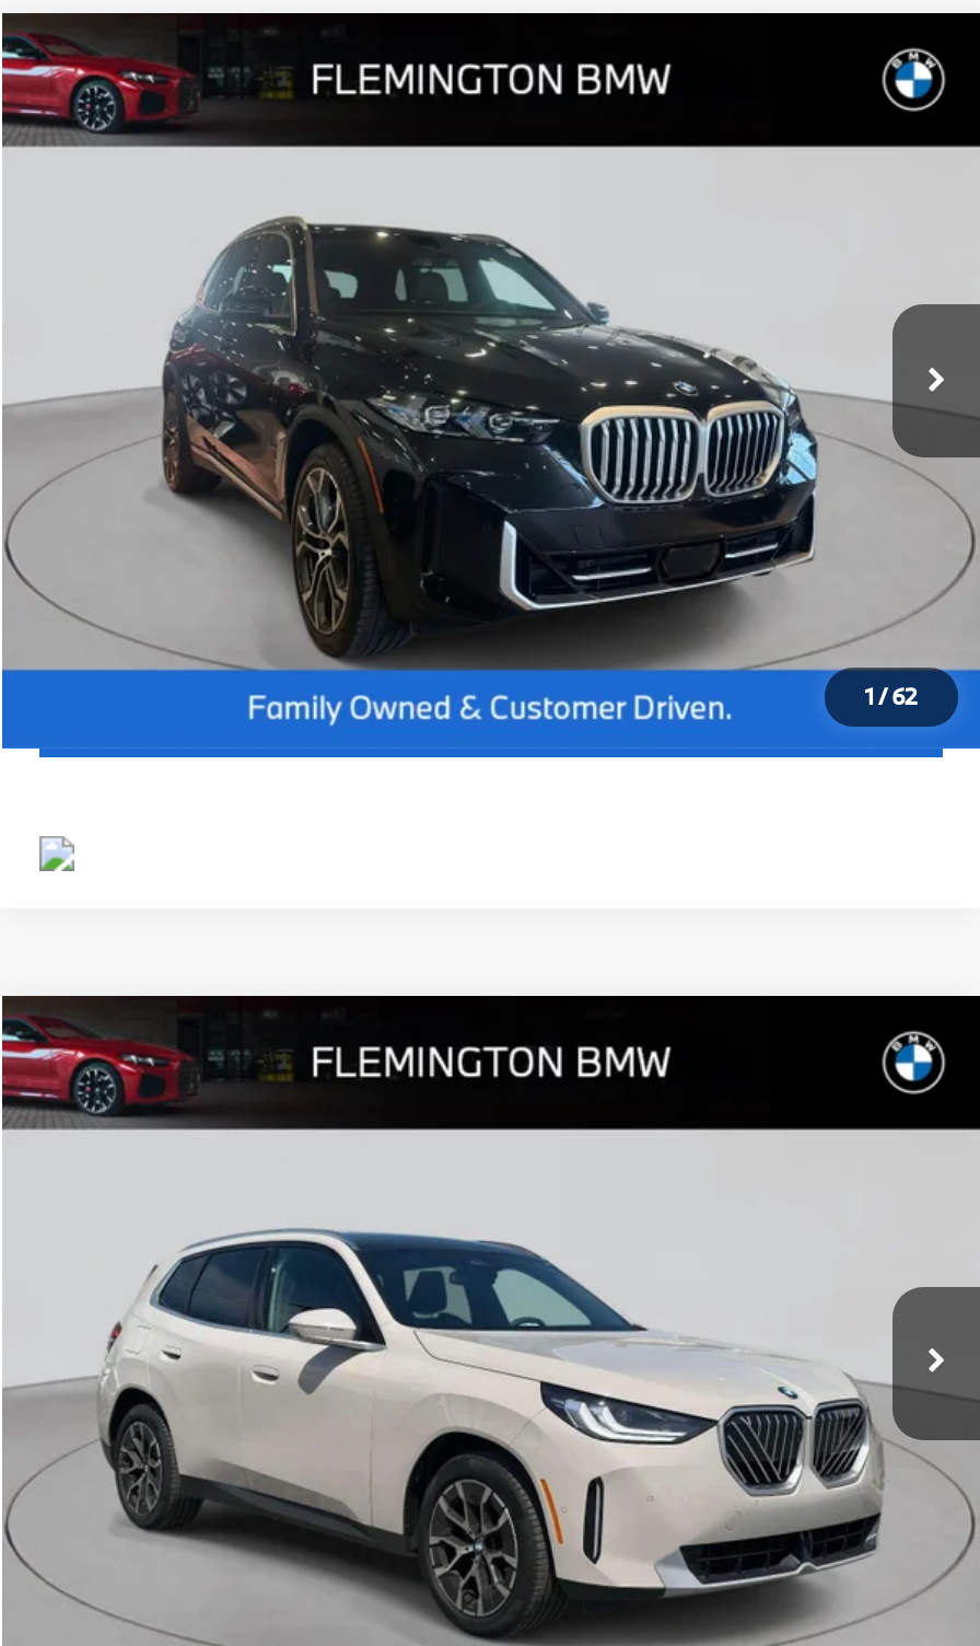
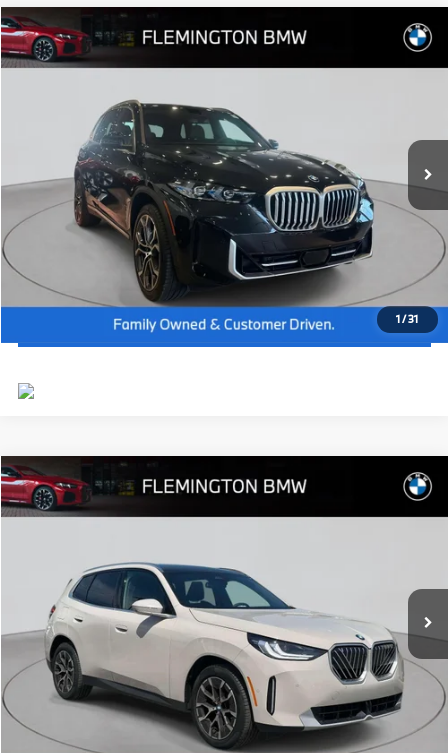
[865,682,918,712] 1 / 62 -> [396,312,418,326] 1 / 31

